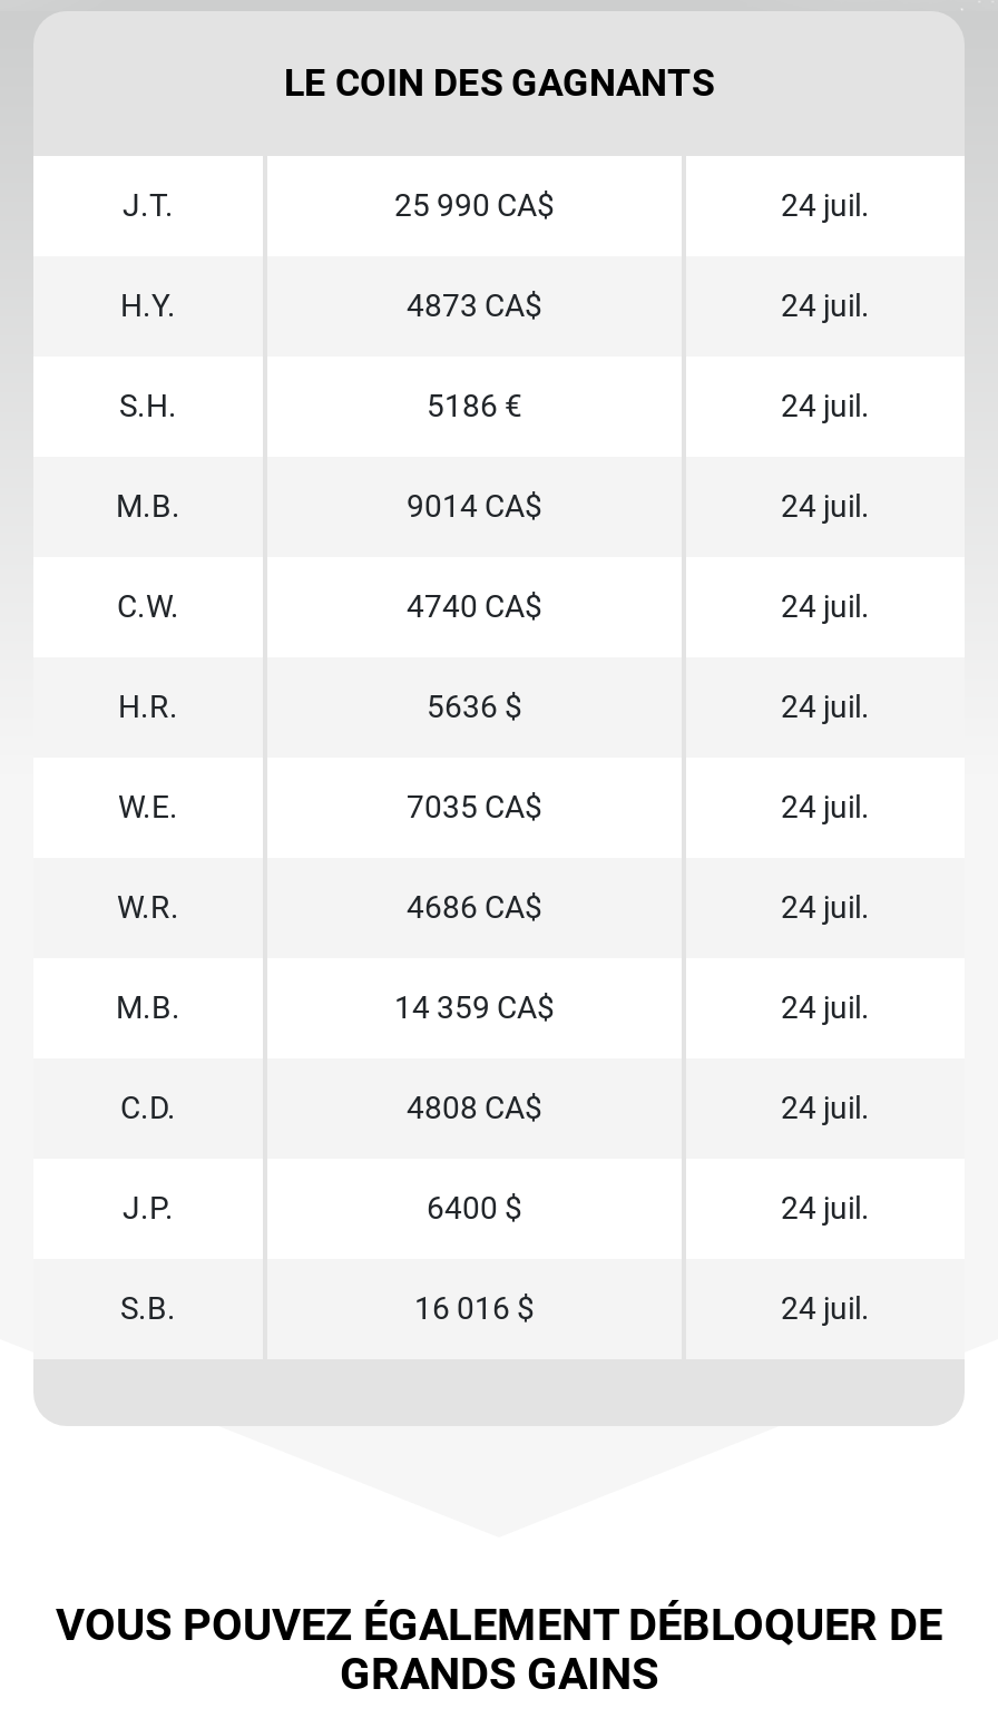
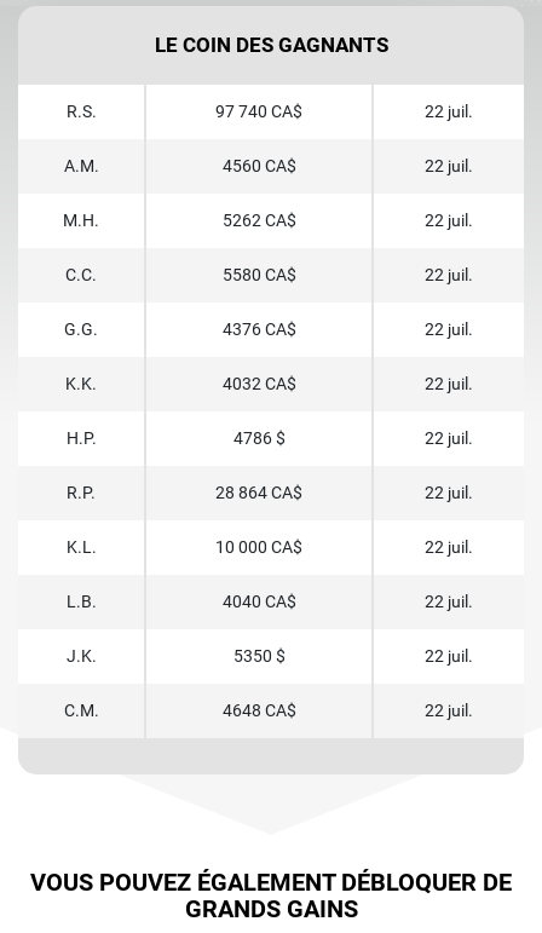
[123,188,870,224] J.T. | 25 990 CA$ | 24 juil. -> [66,102,473,121] R.S. | 97 740 CA$ | 22 juil.
[120,288,870,324] H.Y. | 4873 CA$ | 24 juil. -> [64,157,473,176] A.M. | 4560 CA$ | 22 juil.
[119,389,870,424] S.H. | 5186 € | 24 juil. -> [63,211,473,230] M.H. | 5262 CA$ | 22 juil.
[116,489,870,525] M.B. | 9014 CA$ | 24 juil. -> [65,265,473,285] C.C. | 5580 CA$ | 22 juil.
[117,589,870,625] C.W. | 4740 CA$ | 24 juil. -> [64,320,473,339] G.G. | 4376 CA$ | 22 juil.
[118,689,870,725] H.R. | 5636 $ | 24 juil. -> [65,374,473,394] K.K. | 4032 CA$ | 22 juil.
[118,790,870,825] W.E. | 7035 CA$ | 24 juil. -> [66,429,473,448] H.P. | 4786 $ | 22 juil.
[117,890,870,926] W.R. | 4686 CA$ | 24 juil. -> [67,483,473,503] R.P. | 28 864 CA$ | 22 juil.
[116,990,870,1026] M.B. | 14 359 CA$ | 24 juil. -> [66,538,473,557] K.L. | 10 000 CA$ | 22 juil.
[120,1091,870,1126] C.D. | 4808 CA$ | 24 juil. -> [66,592,473,612] L.B. | 4040 CA$ | 22 juil.
[123,1191,870,1226] J.P. | 6400 $ | 24 juil. -> [66,647,473,666] J.K. | 5350 $ | 22 juil.
[120,1291,870,1327] S.B. | 16 016 $ | 24 juil. -> [64,701,473,721] C.M. | 4648 CA$ | 22 juil.

